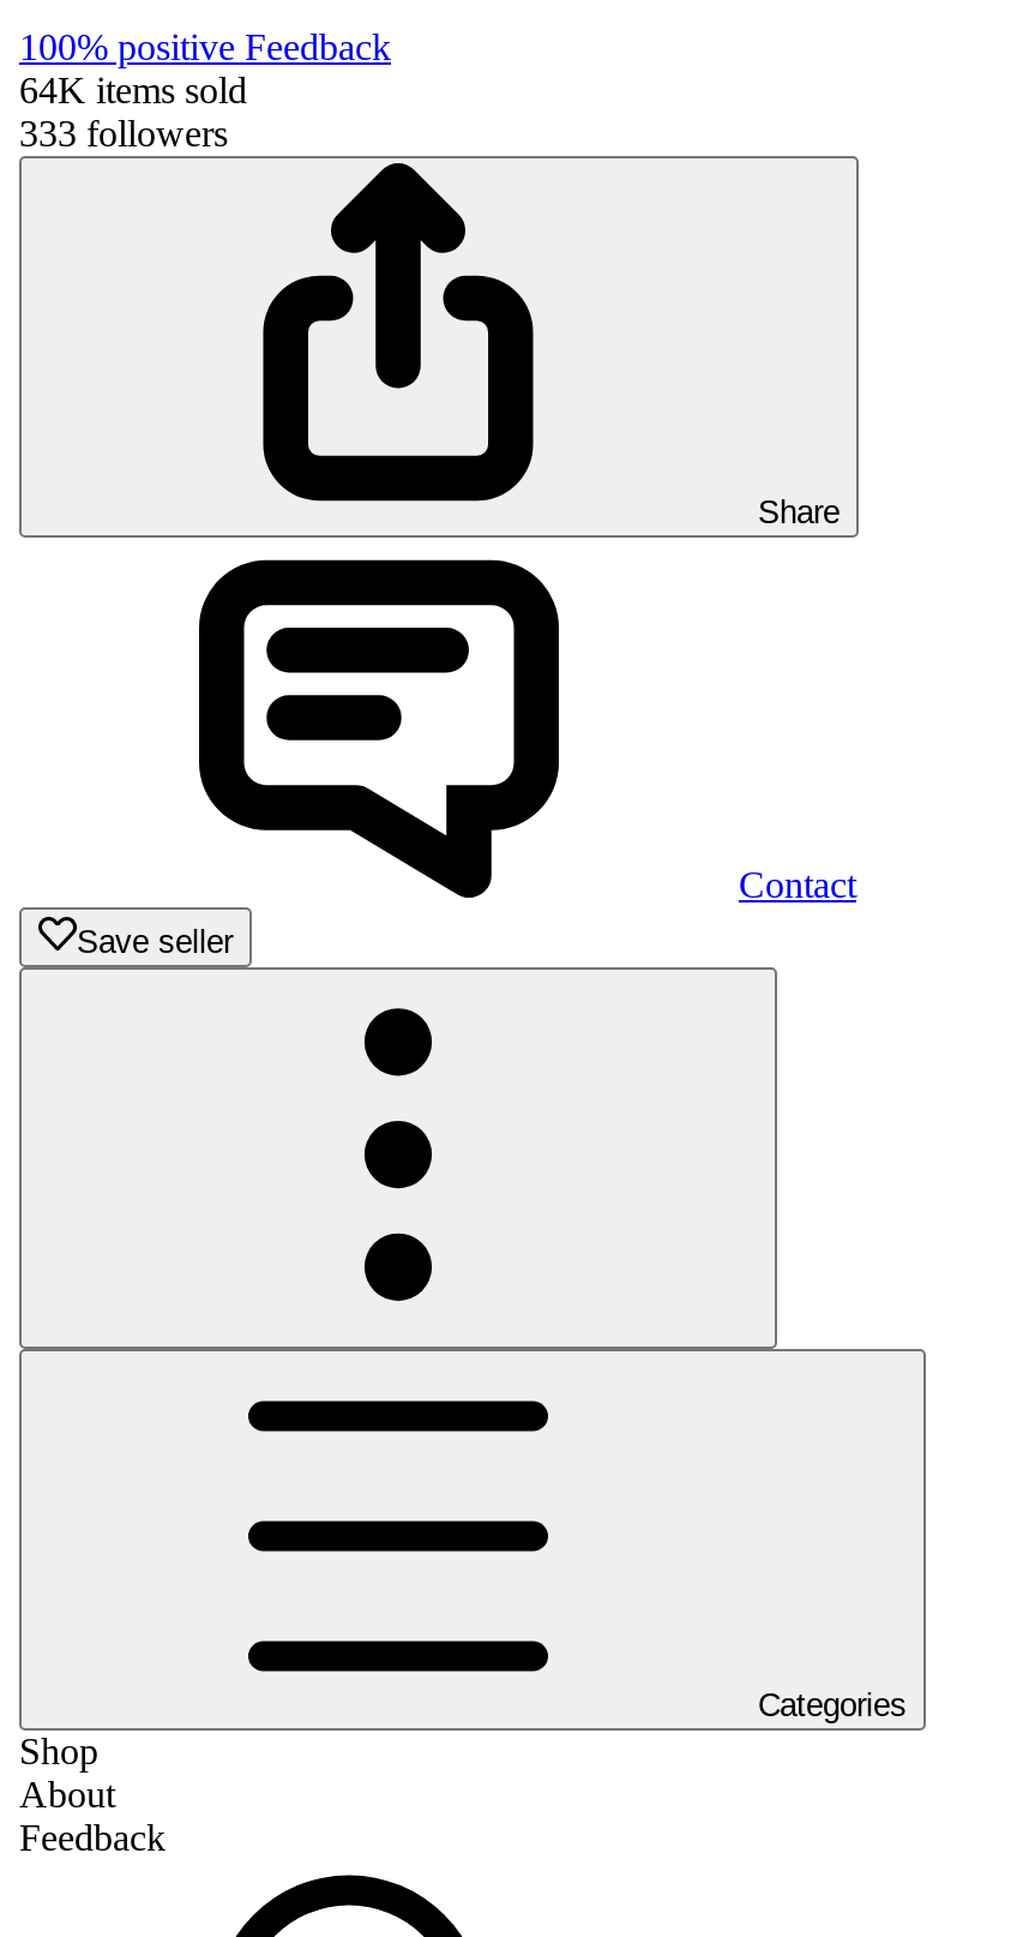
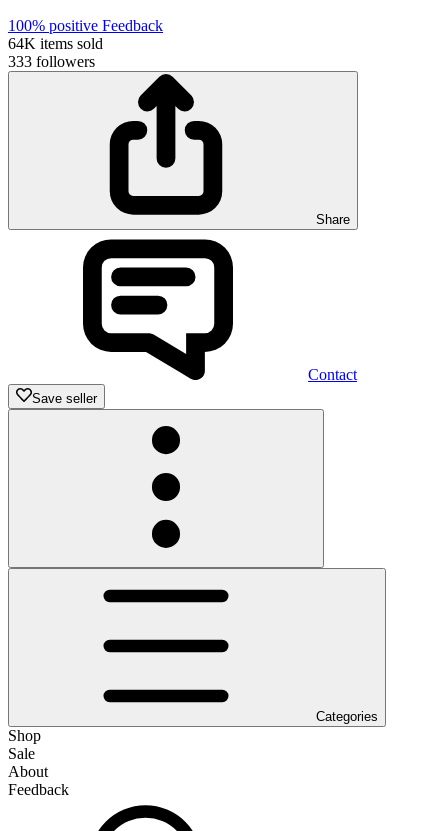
none -> [8,745,35,762] Sale

